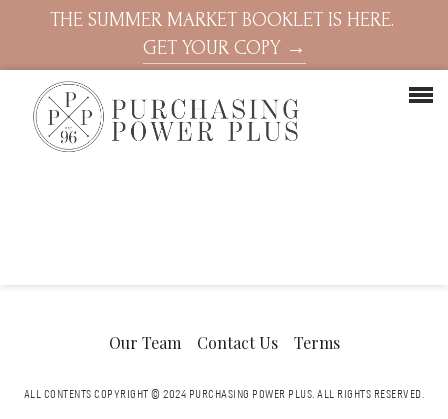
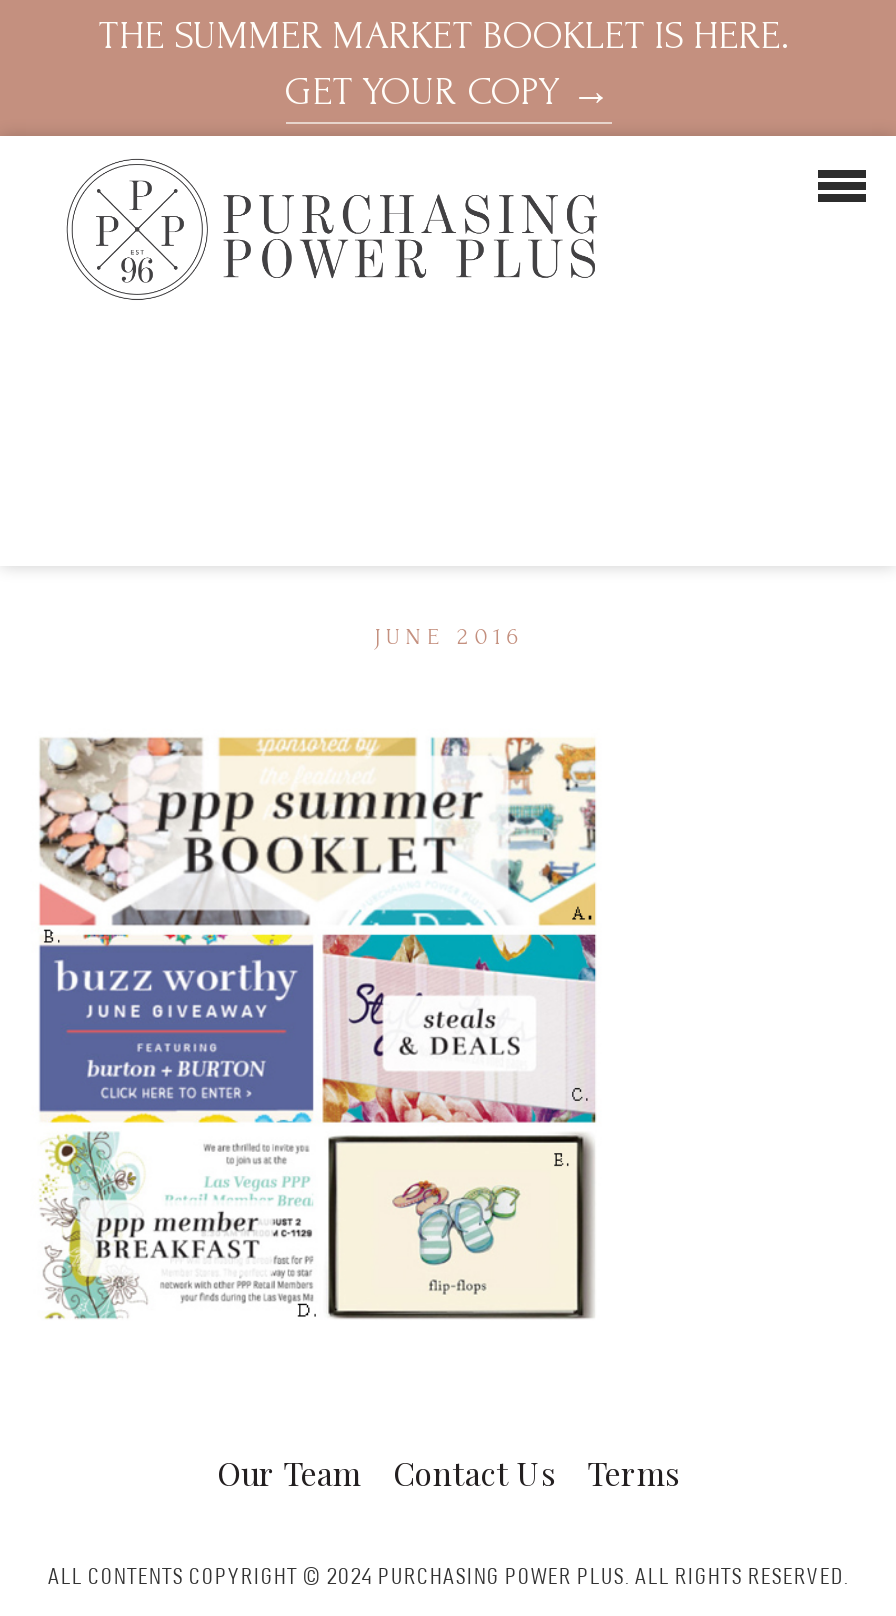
none -> [36,736,598,1320] [image]
none -> [374,624,522,650] JUNE 2016

